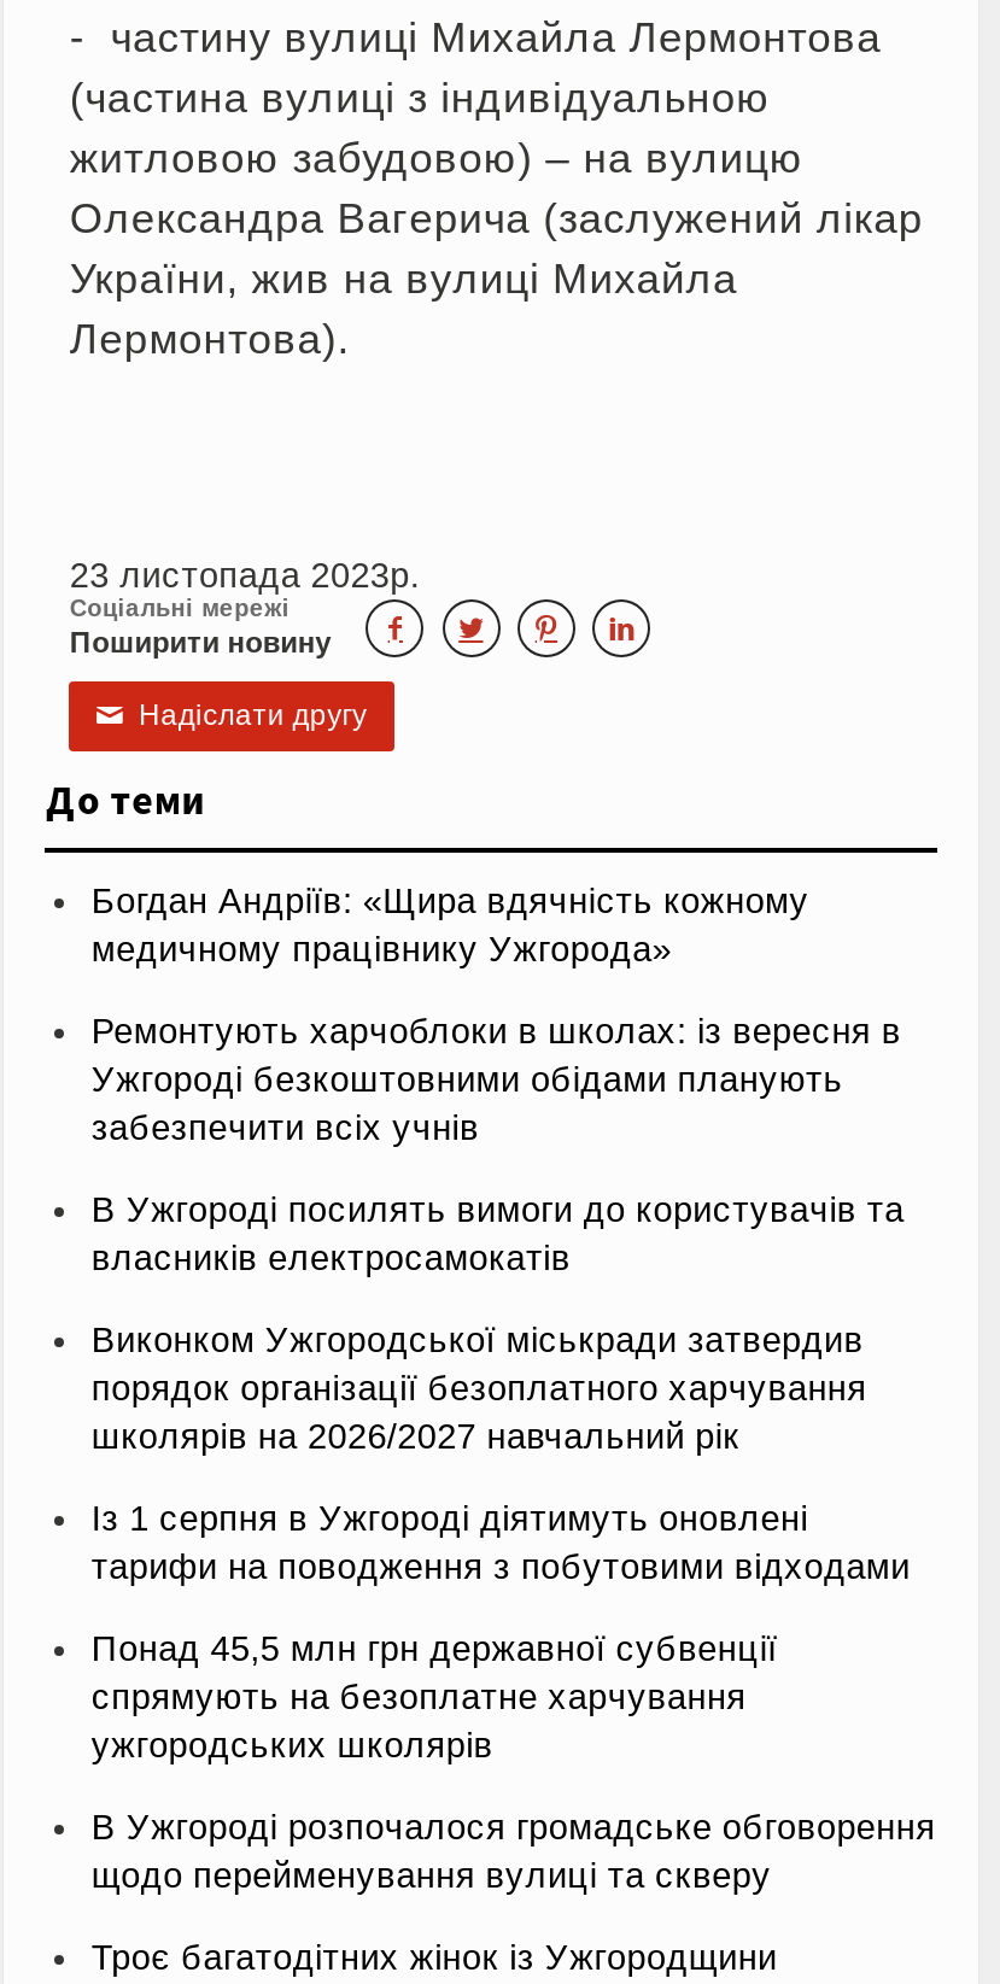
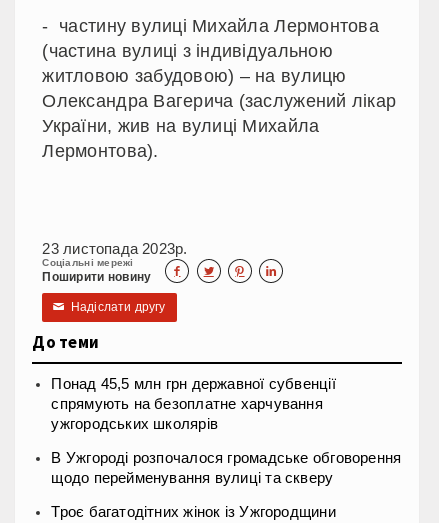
[91,881,910,1585] Богдан Андріїв: «Щира вдячність кожному | медичному працівнику Ужгорода» | Ремонтують харчоблоки в школах: із вересня в | Ужгороді безкоштовними обідами планують | забезпечити всіх учнів | В Ужгороді посилять вимоги до користувачів та | власників електросамокатів | Виконком Ужгородської міськради затвердив | порядок організації безоплатного харчування | школярів на 2026/2027 навчальний рік | Із 1 серпня в Ужгороді діятимуть оновлені | тарифи на поводження з побутовими відходами -> none

